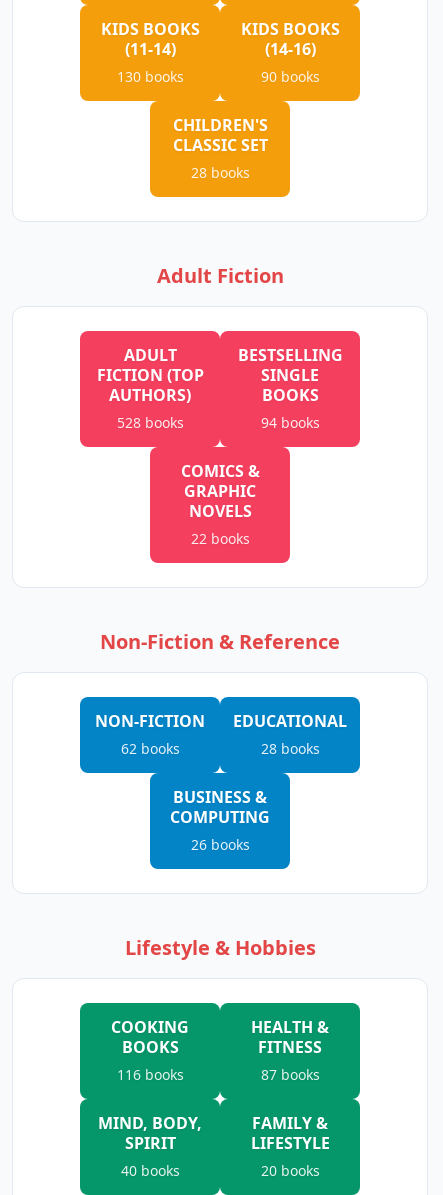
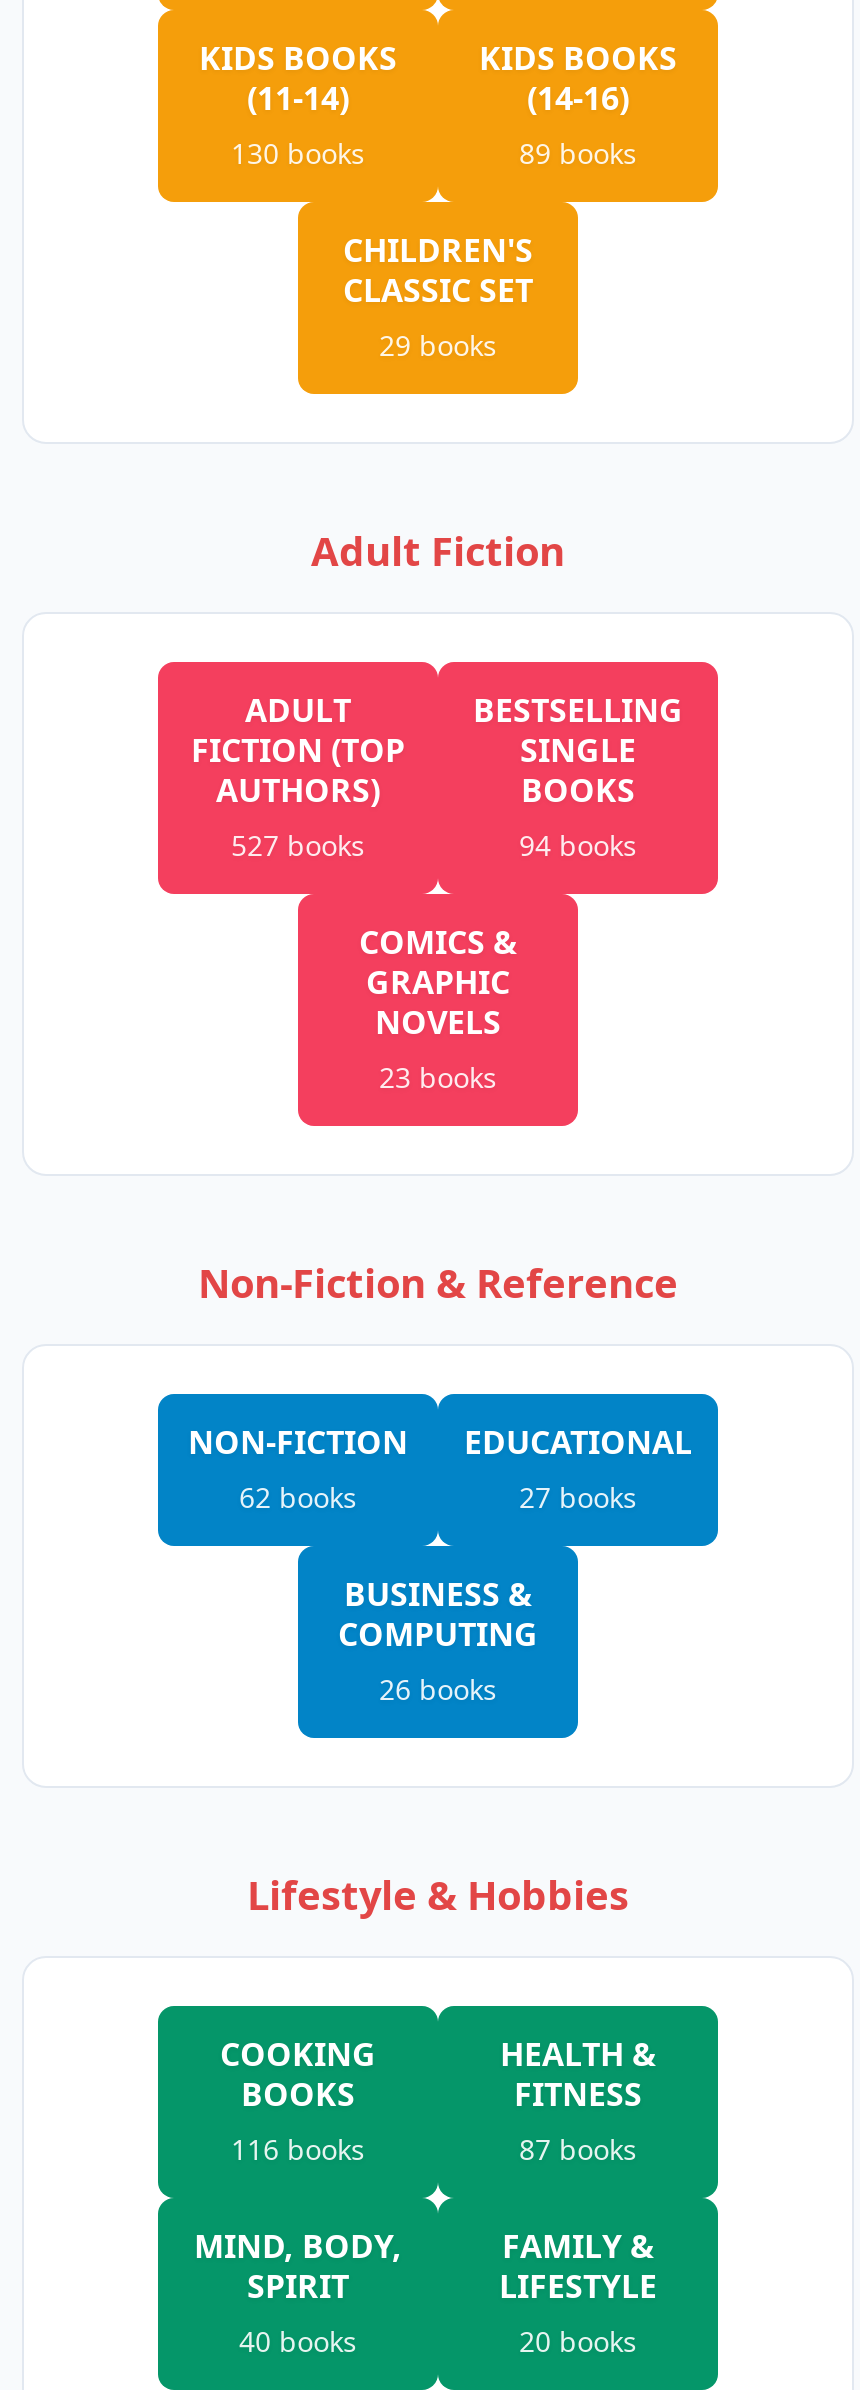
[260,67,319,86] 90 books -> [519,133,637,171] 89 books
[190,163,249,182] 28 books -> [379,325,497,363] 29 books
[116,413,183,432] 528 books -> [231,825,365,863] 527 books
[190,529,249,548] 22 books -> [379,1057,497,1095] 23 books
[260,739,319,758] 28 books -> [519,1477,637,1515] 27 books

